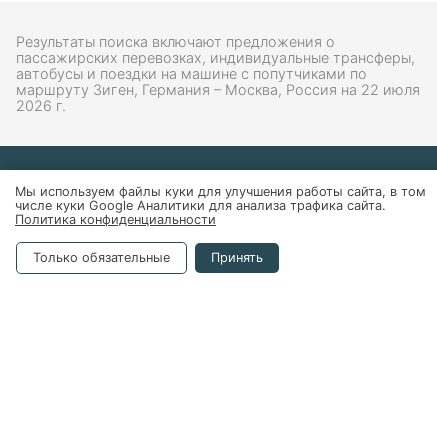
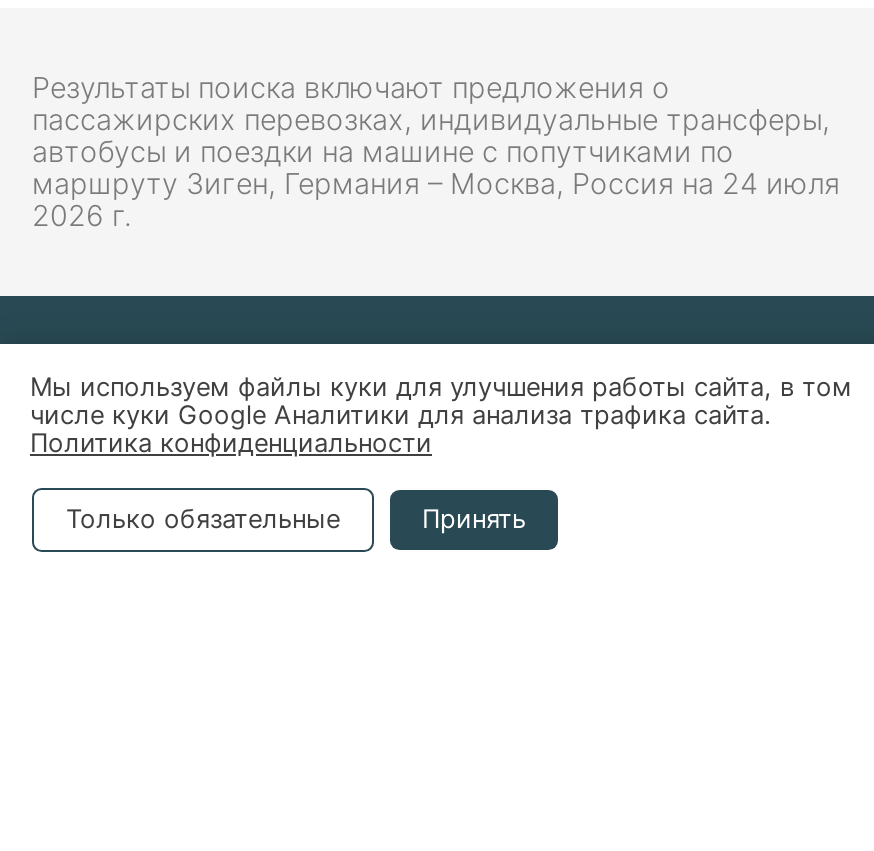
[16,81,420,98] маршруту Зиген, Германия – Москва, Россия на 22 июля -> [32,166,840,200] маршруту Зиген, Германия – Москва, Россия на 24 июля

